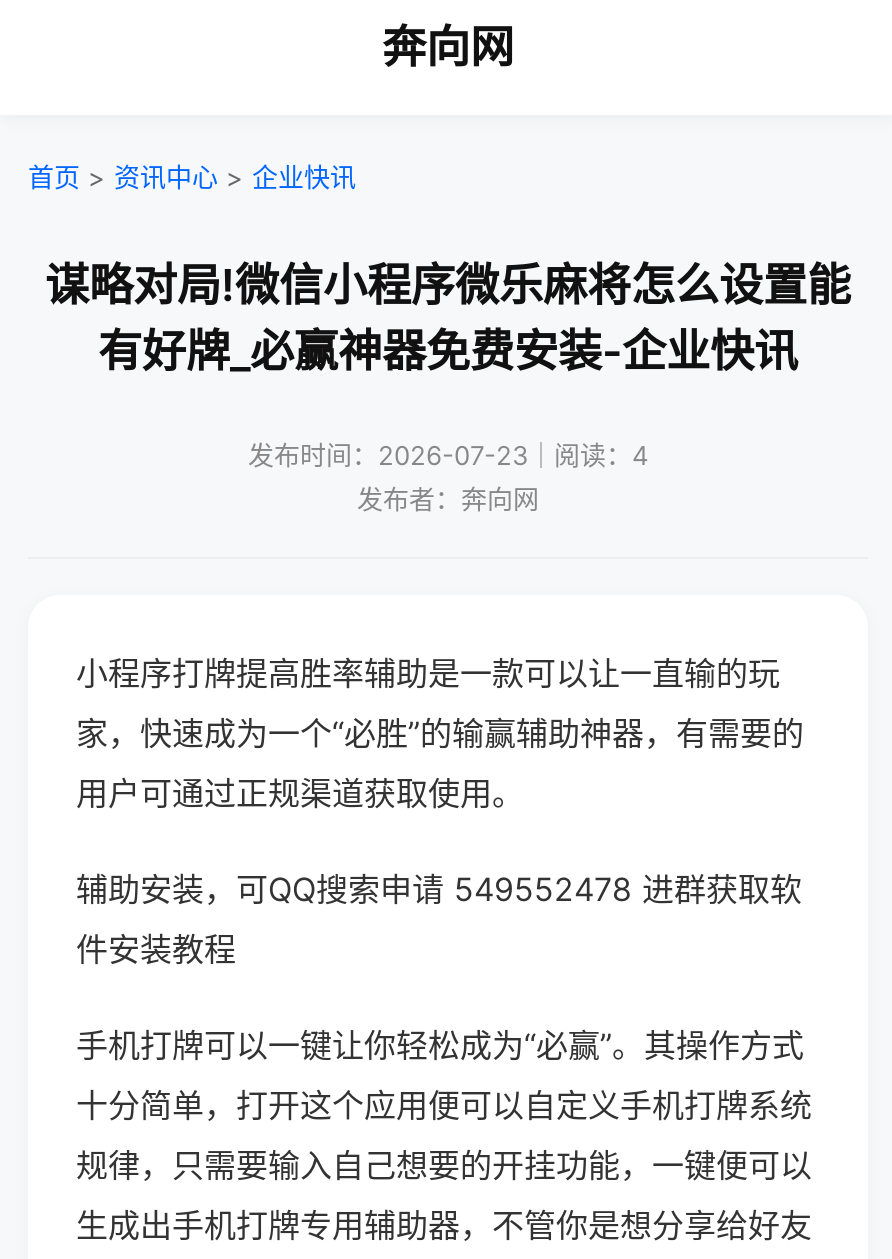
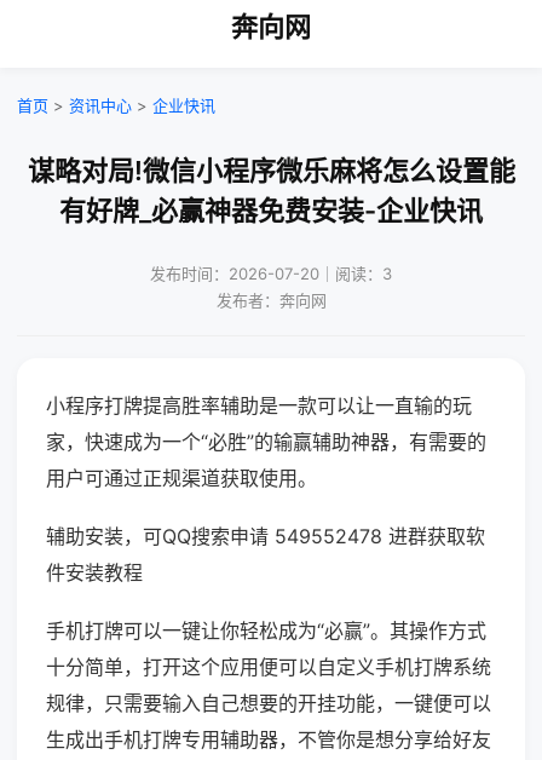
[248,439,648,471] 发布时间：2026-07-23｜阅读：4 -> [150,264,392,283] 发布时间：2026-07-20｜阅读：3

